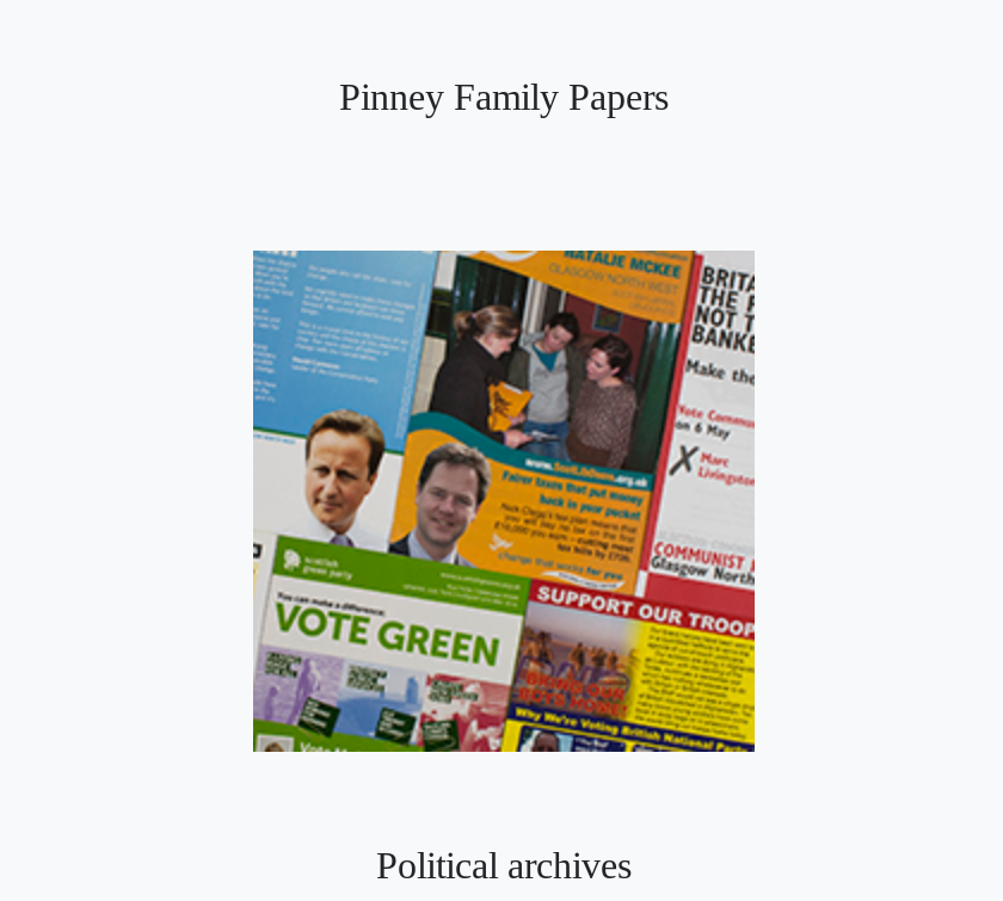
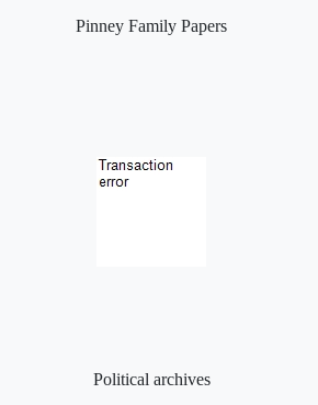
[251,248,757,754] [image] -> none

